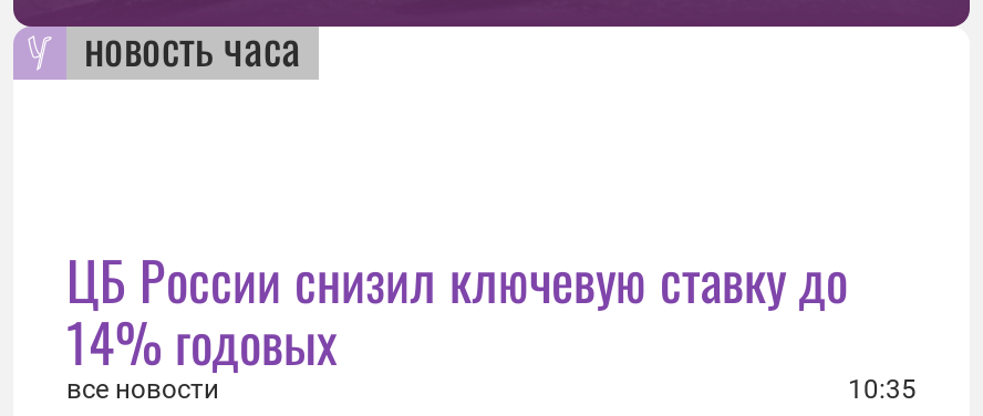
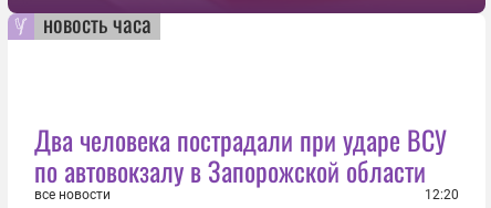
[66,239,848,381] ЦБ России снизил ключевую ставку до | 14% годовых -> [34,119,447,190] Два человека пострадали при ударе ВСУ | по автовокзалу в Запорожской области
[848,374,917,405] 10:35 -> [425,187,459,202] 12:20

